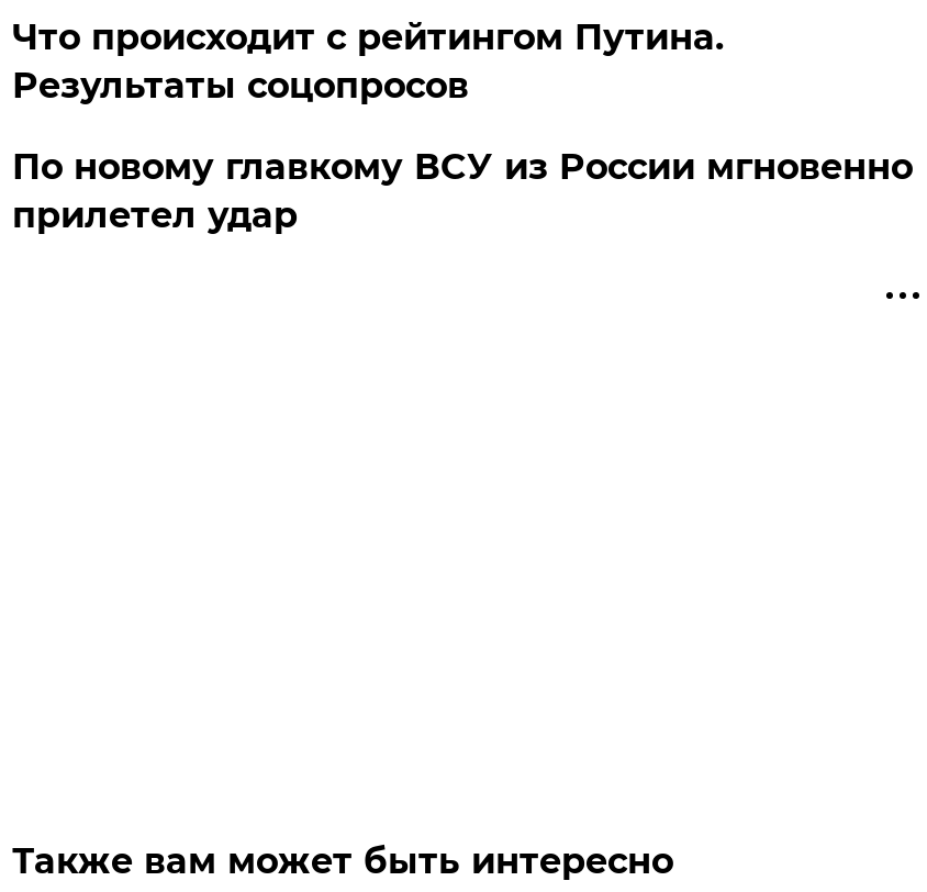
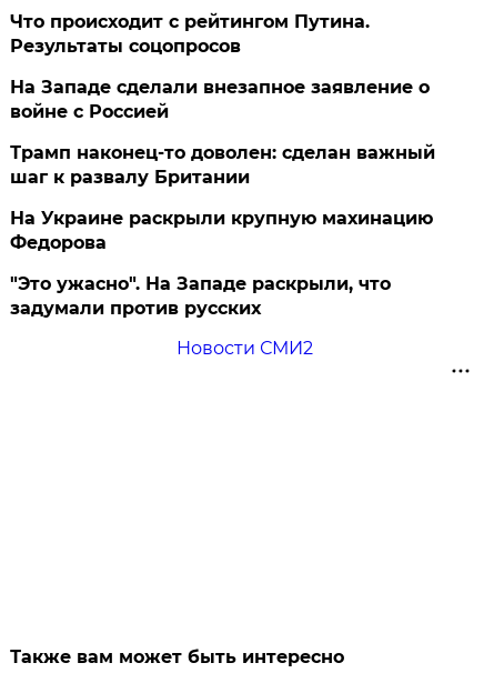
[12,146,913,236] По новому главкому ВСУ из России мгновенно | прилетел удар -> [10,77,436,359] На Западе сделали внезапное заявление о | войне с Россией | Трамп наконец-то доволен: сделан важный | шаг к развалу Британии | На Украине раскрыли крупную махинацию | Федорова | "Это ужасно". На Западе раскрыли, что | задумали против русских | Новости СМИ2

